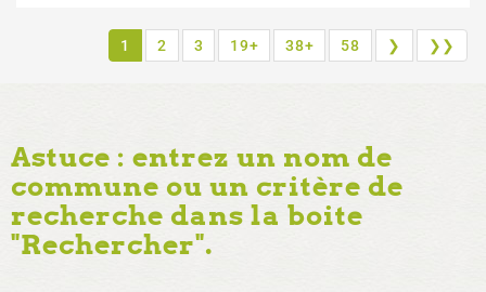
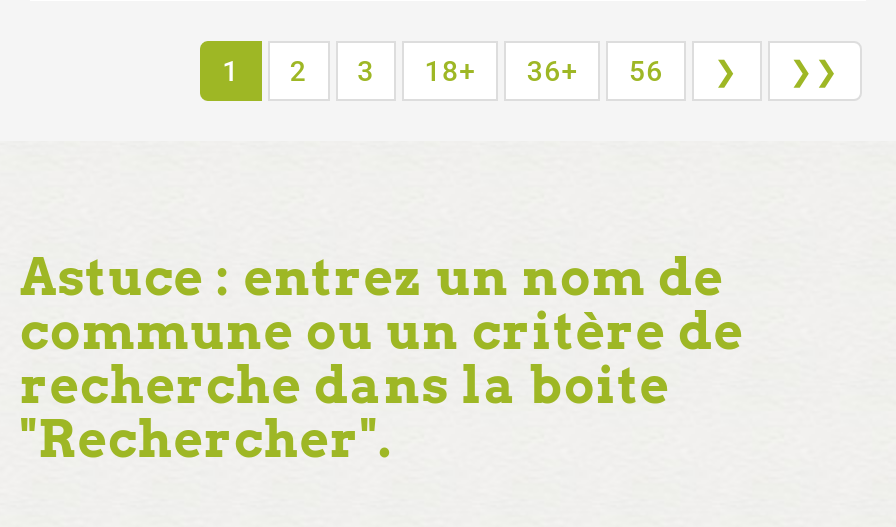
[230,37,259,55] 19+ -> [425,56,477,88] 18+
[286,37,314,55] 38+ -> [527,56,579,88] 36+
[341,37,360,55] 58 -> [629,56,664,88] 56

